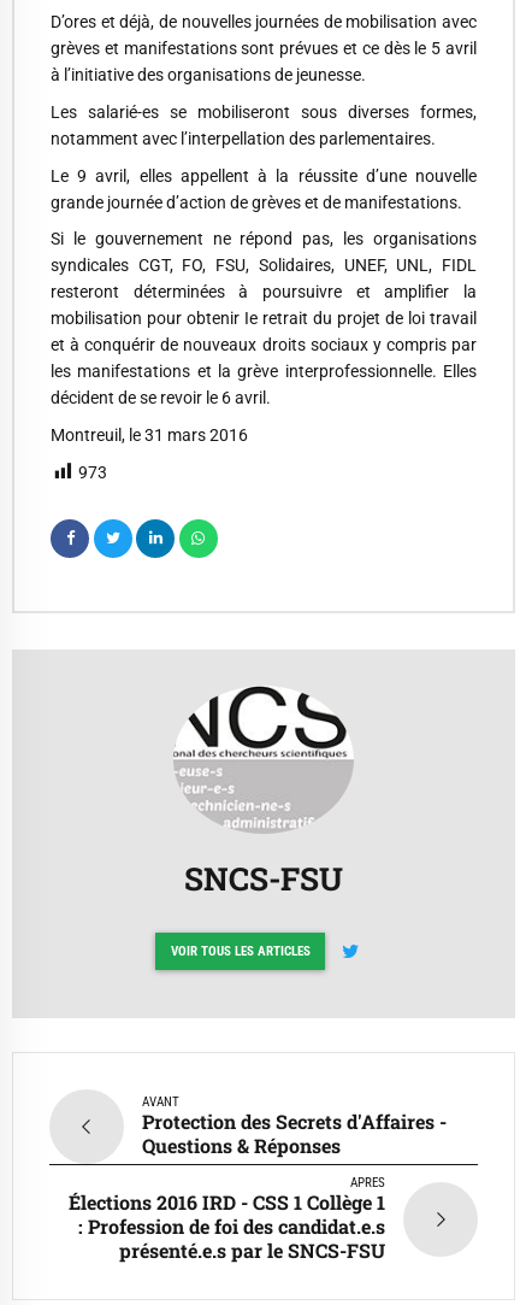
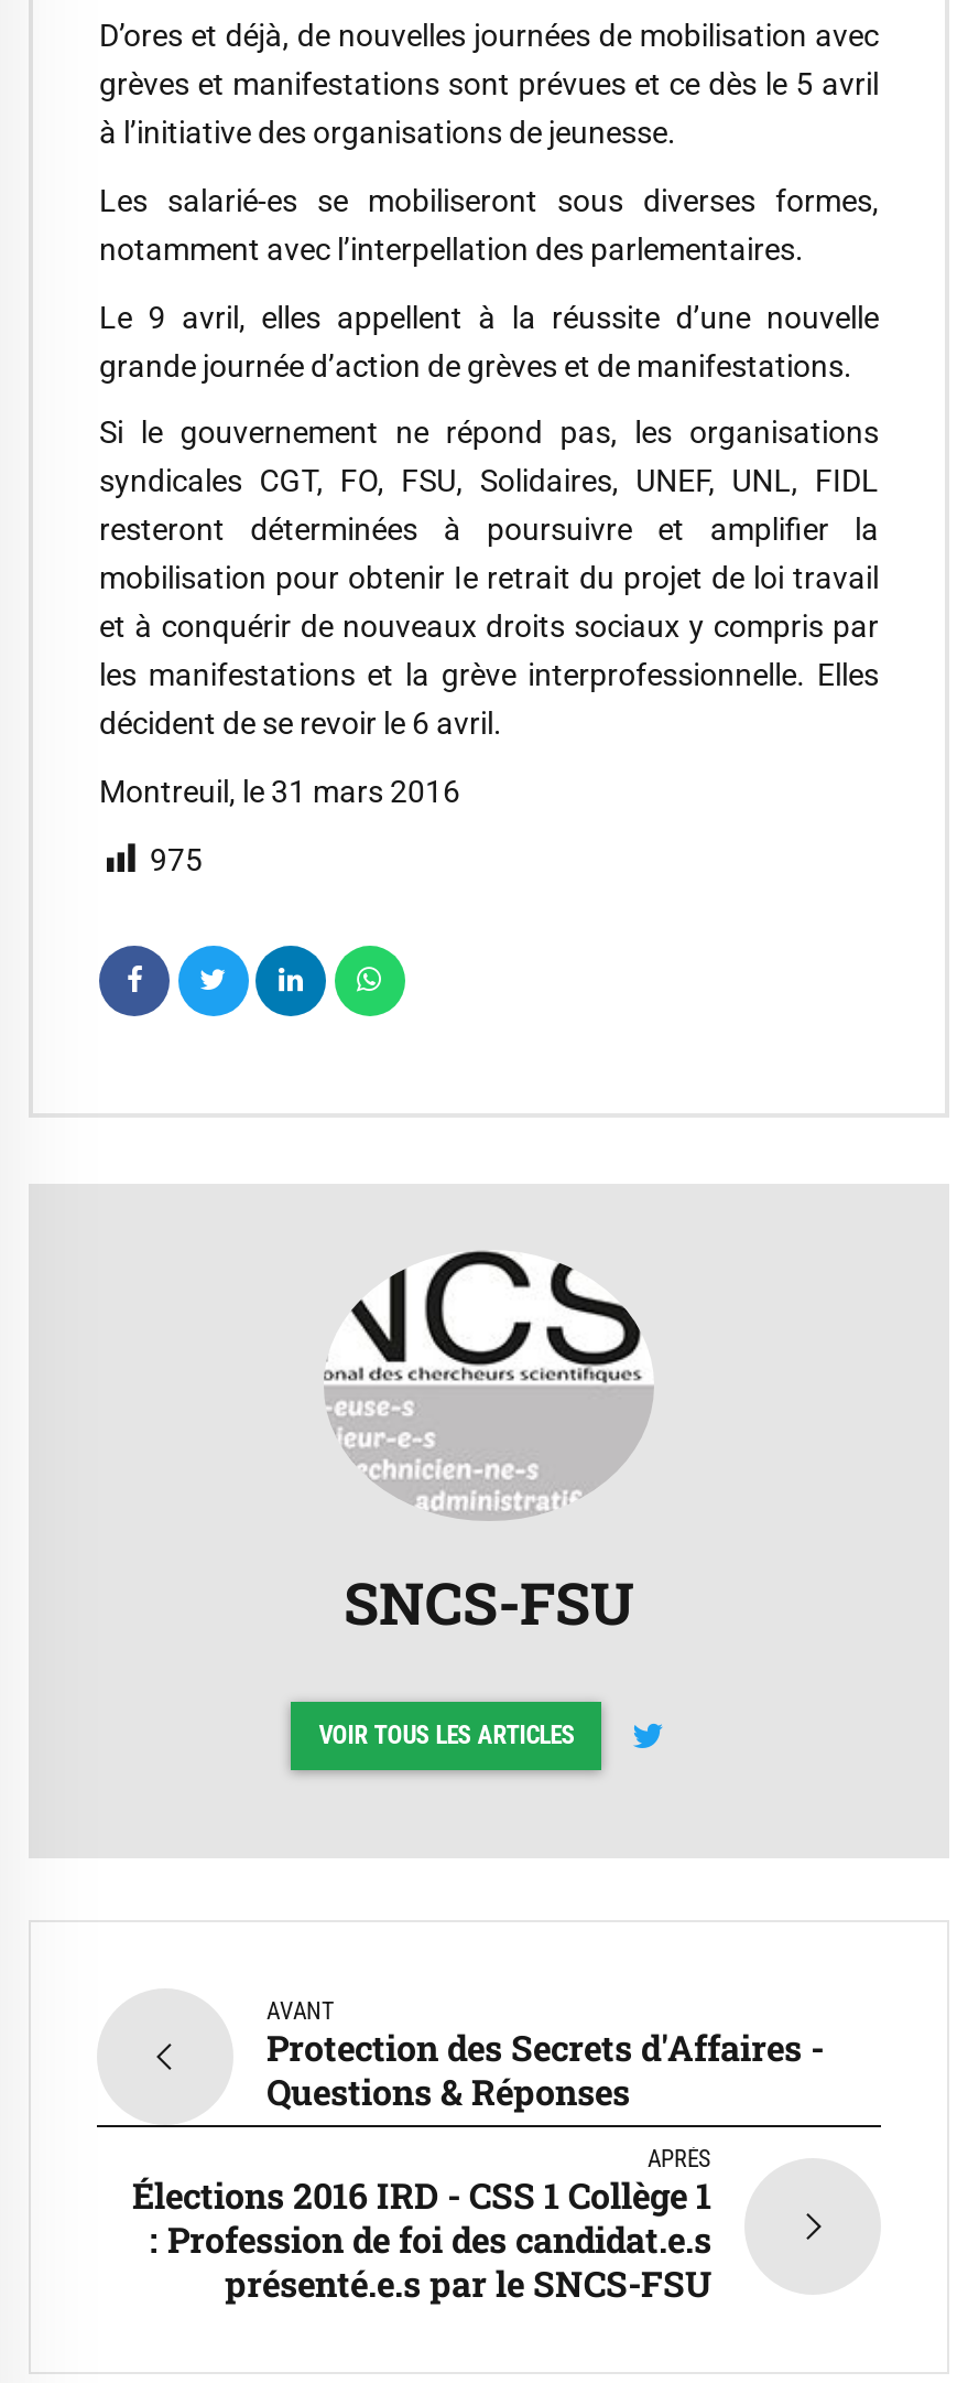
[78,462,107,482] 973 -> [150,842,203,877] 975

